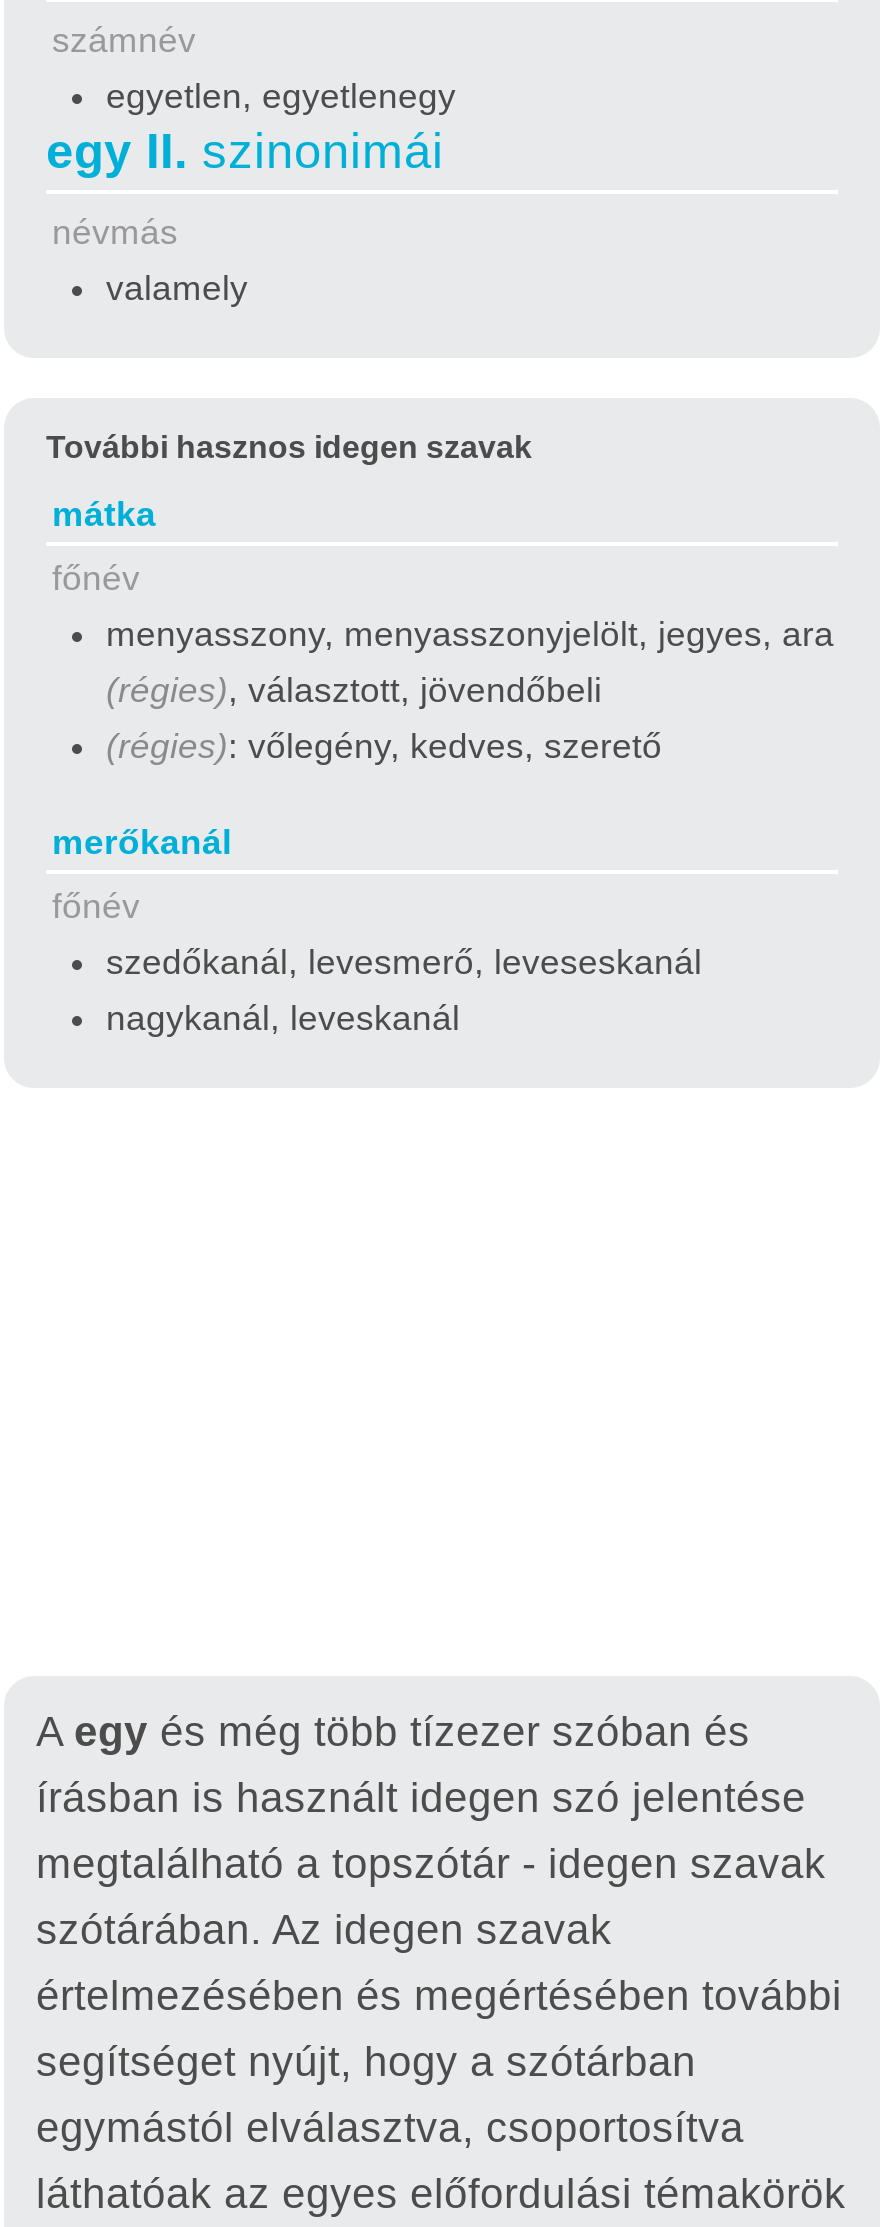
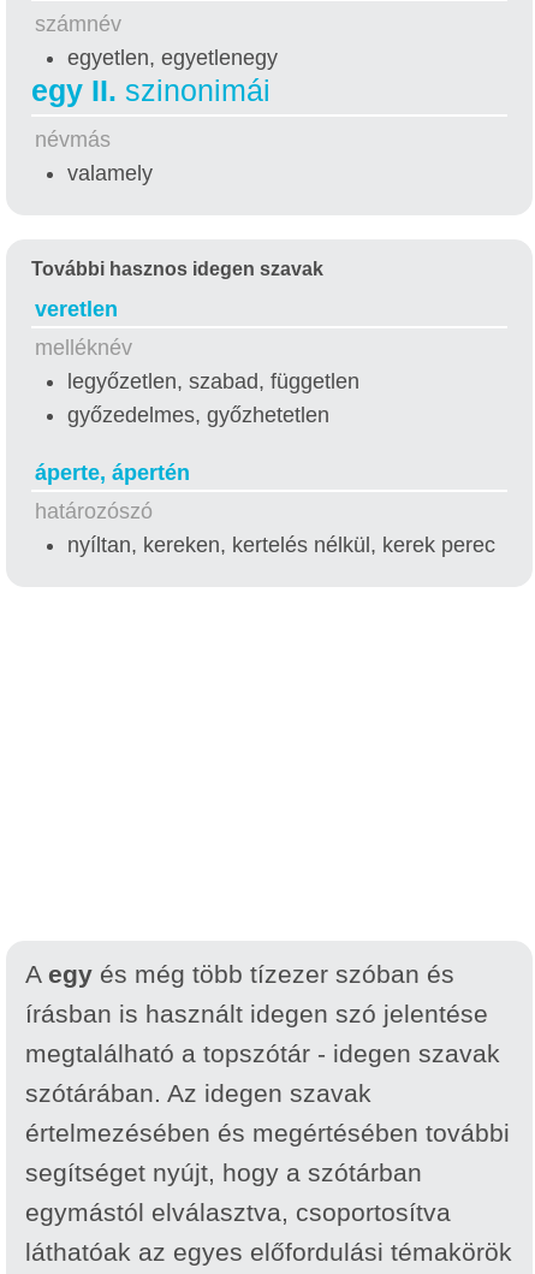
[52,494,156,534] mátka -> [35,297,118,321] veretlen
[52,558,834,766] főnév | menyasszony, menyasszonyjelölt, jegyes, ara | (régies), választott, jövendőbeli | (régies): vőlegény, kedves, szerető -> [35,336,359,427] melléknév | legyőzetlen, szabad, független | győzedelmes, győzhetetlen
[52,822,232,862] merőkanál -> [35,461,190,485] áperte, ápertén
[52,886,702,1038] főnév | szedőkanál, levesmerő, leveseskanál | nagykanál, leveskanál -> [35,499,495,557] határozószó | nyíltan, kereken, kertelés nélkül, kerek perec

